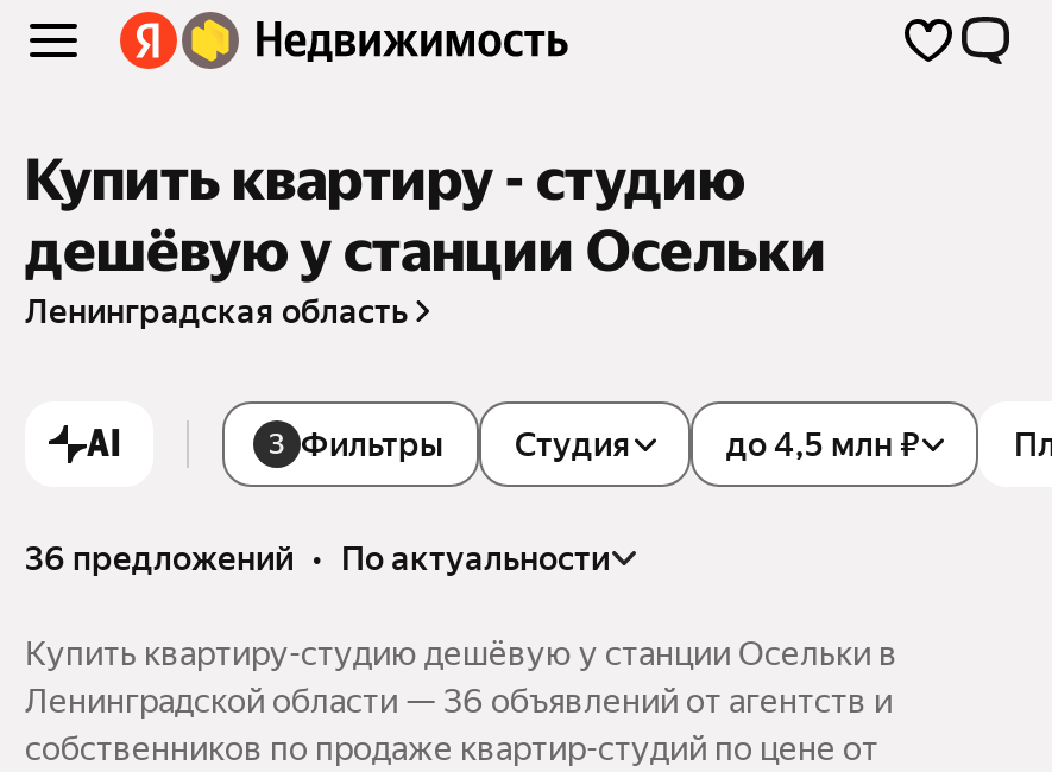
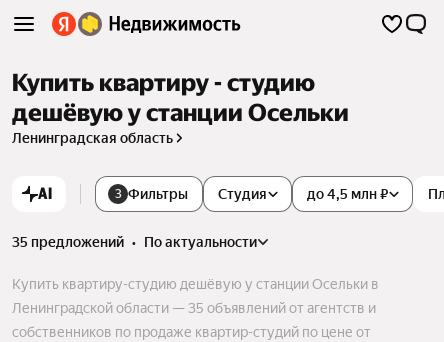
[25,539,610,577] 36 предложений • по актуальности -> [12,234,257,250] 35 предложений • по актуальности
[25,681,893,719] Ленинградской области — 36 объявлений от агентств и -> [12,300,376,316] Ленинградской области — 35 объявлений от агентств и

